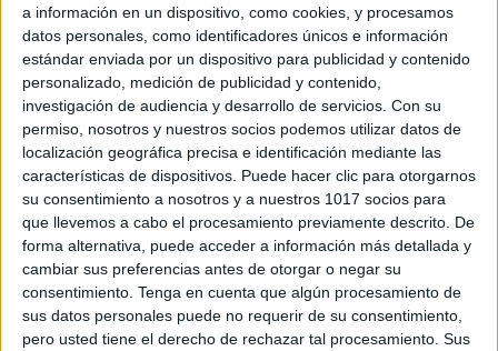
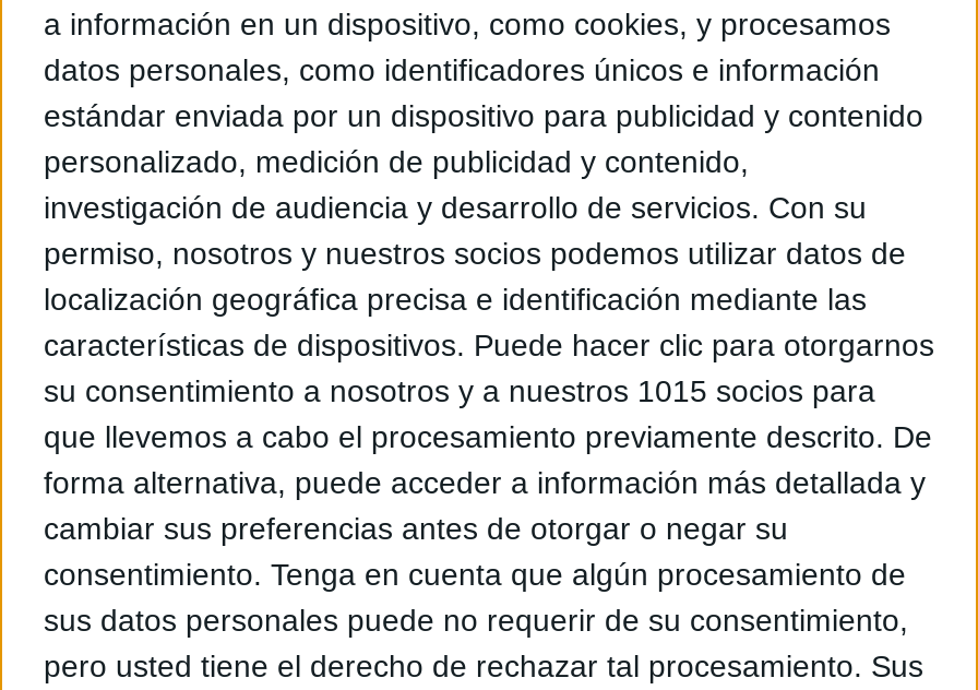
[22,190,446,208] su consentimiento a nosotros y a nuestros 1017 socios para -> [44,373,875,408] su consentimiento a nosotros y a nuestros 1015 socios para

